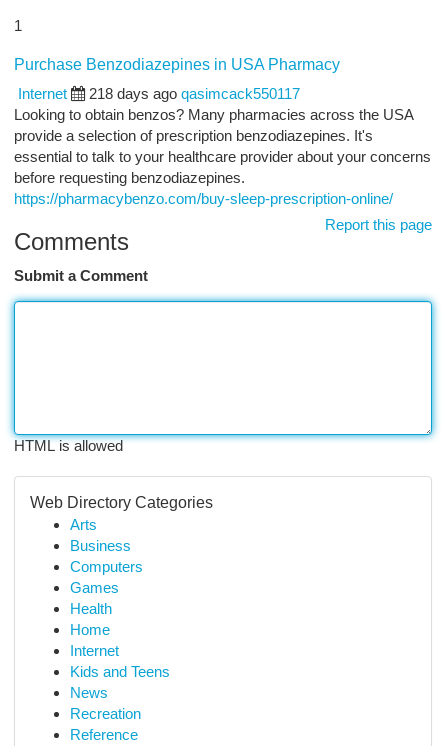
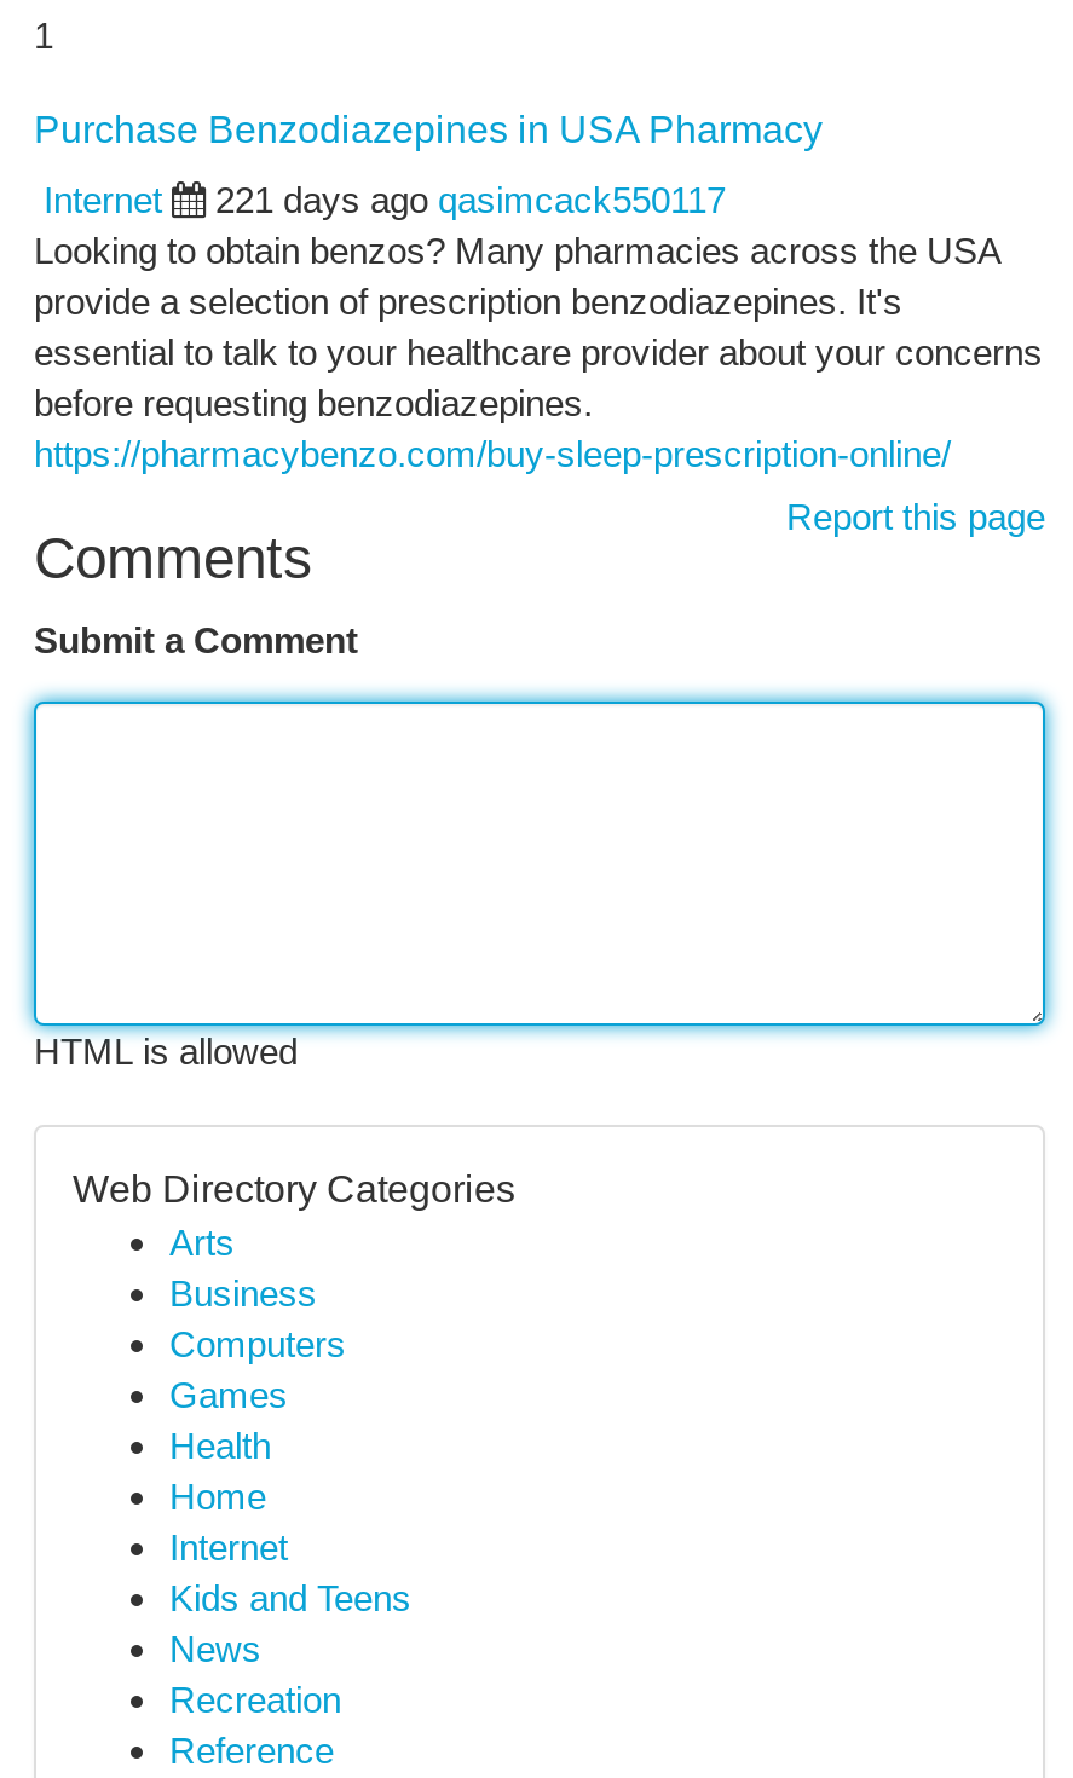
[89,85,300,102] 218 days ago qasimcack550117 -> [215,179,726,220] 221 days ago qasimcack550117

